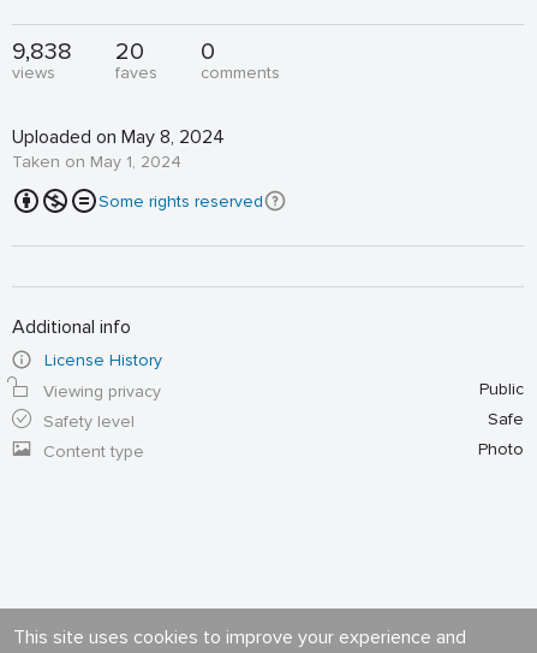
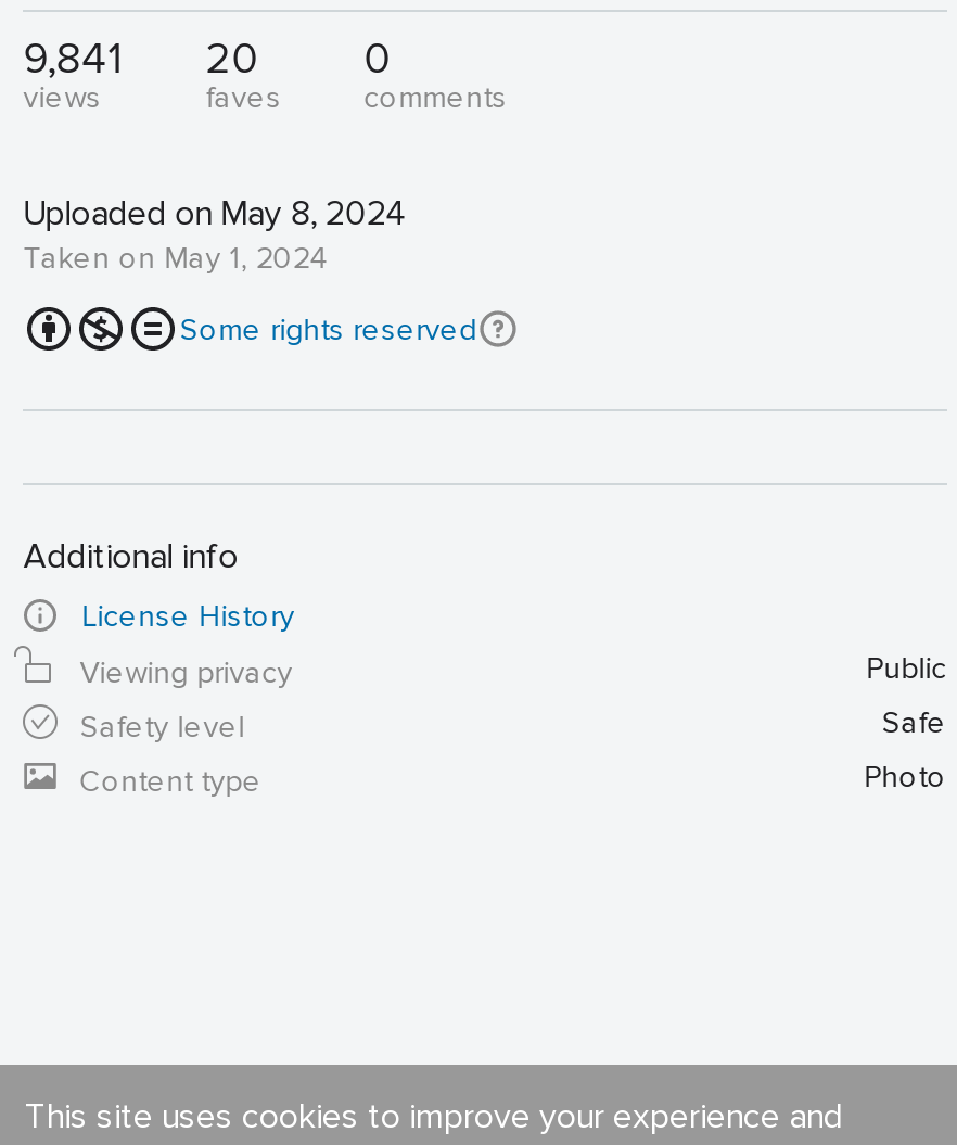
[12,37,72,66] 9,838 -> [23,34,123,86] 9,841

